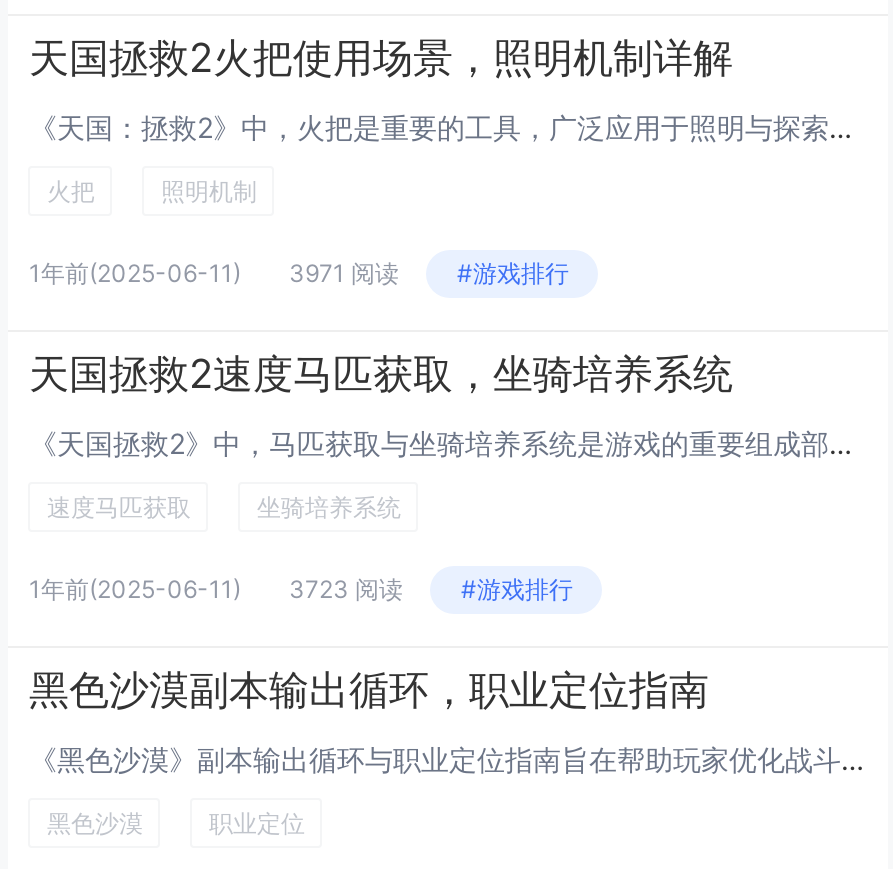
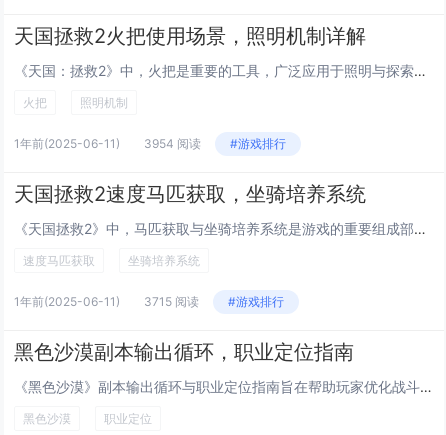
[29,258,569,288] 1年前(2025-06-11) 3971 阅读 #游戏排行 -> [14,136,286,151] 1年前(2025-06-11) 3954 阅读 #游戏排行
[29,574,573,604] 1年前(2025-06-11) 3723 阅读 #游戏排行 -> [14,294,284,309] 1年前(2025-06-11) 3715 阅读 #游戏排行

